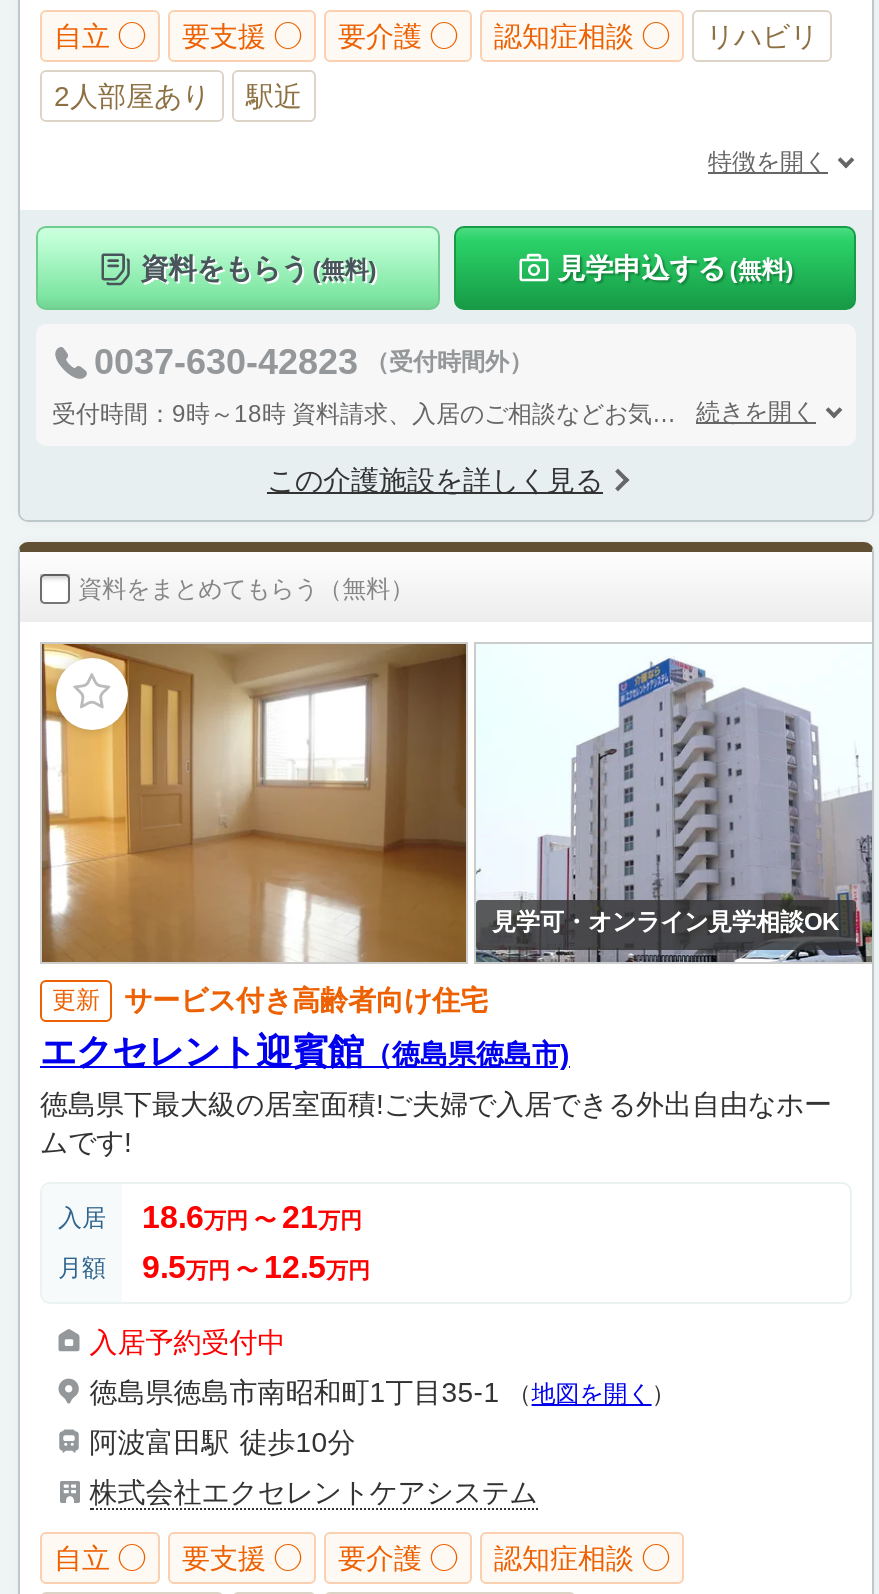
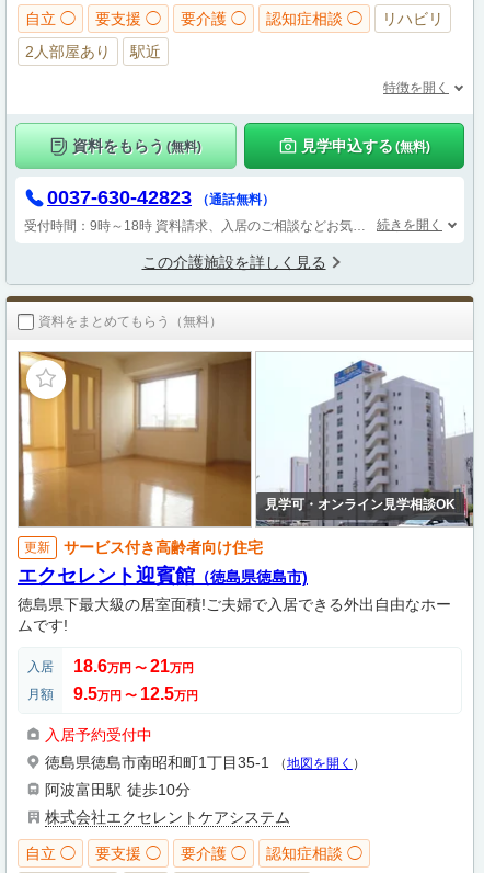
[94,342,533,382] 0037-630-42823 （受付時間外） -> [47,186,274,208] 0037-630-42823 （通話無料）

